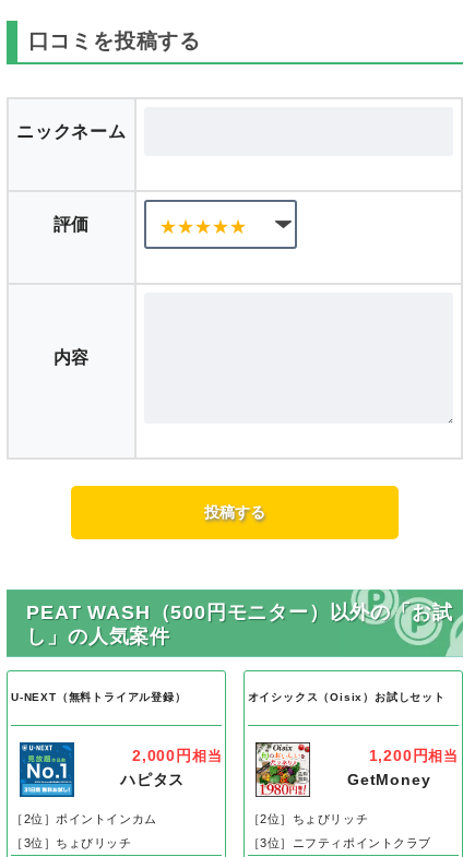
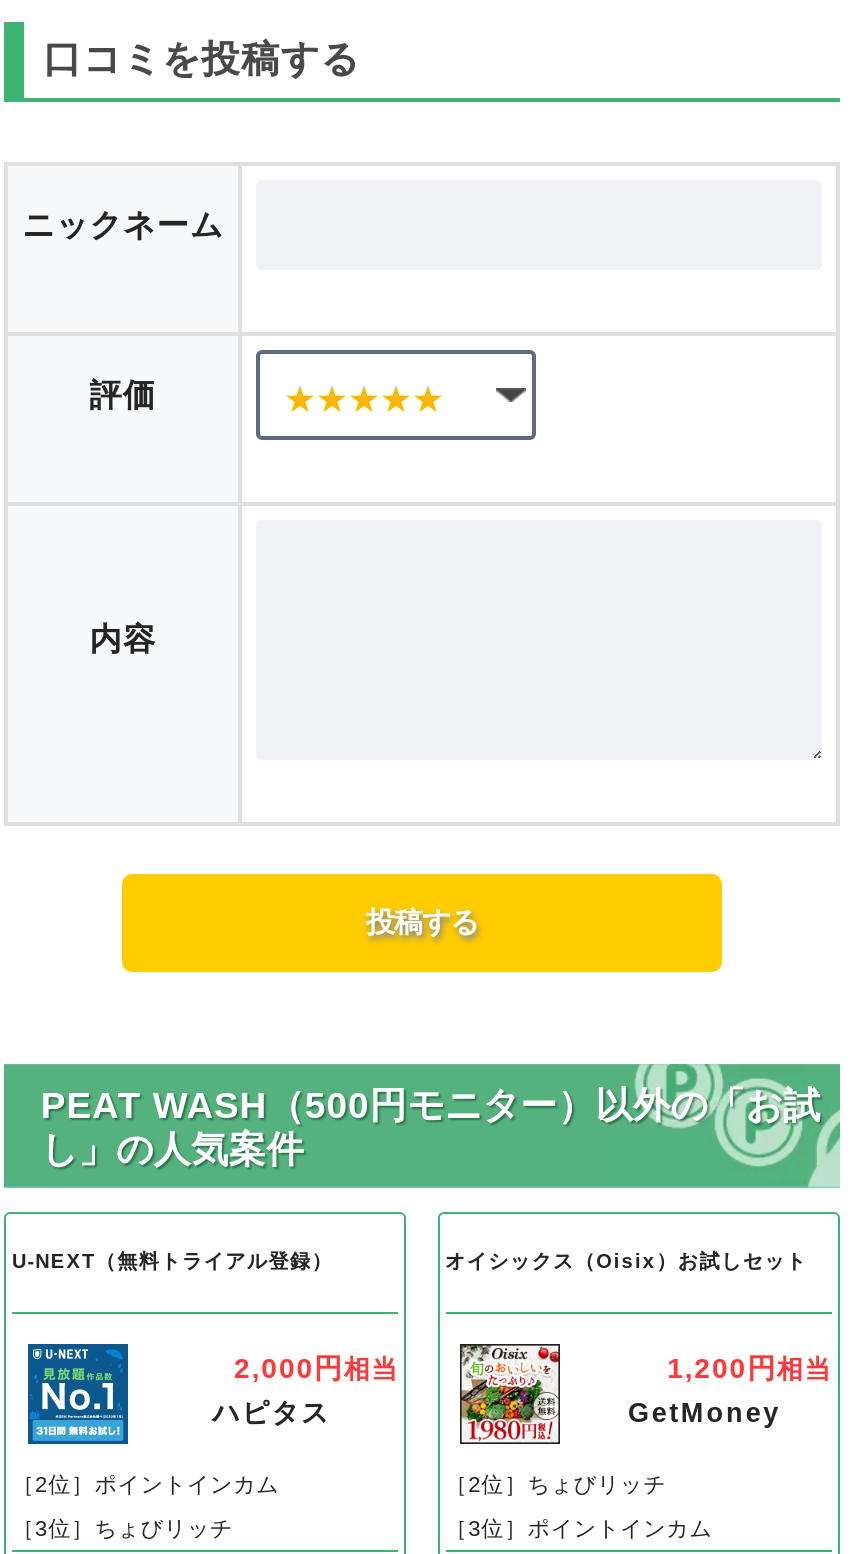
[247,836,431,849] ［3位］ニフティポイントクラブ -> [445,1516,712,1540] ［3位］ポイントインカム

